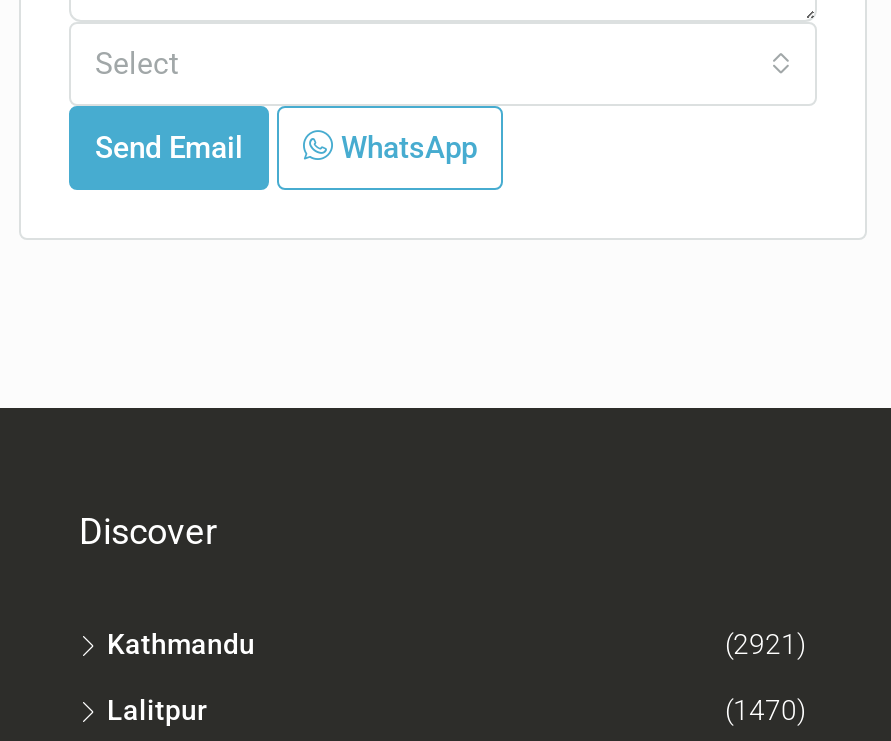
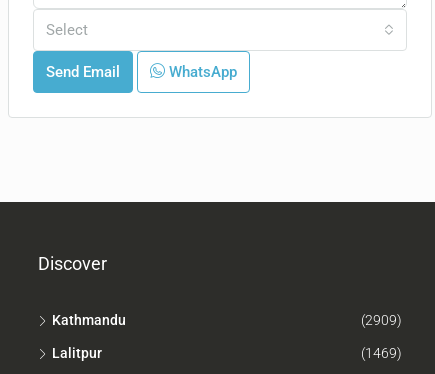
[725,629,807,661] (2921) -> [361,312,402,328] (2909)
[725,695,807,727] (1470) -> [361,345,402,361] (1469)

